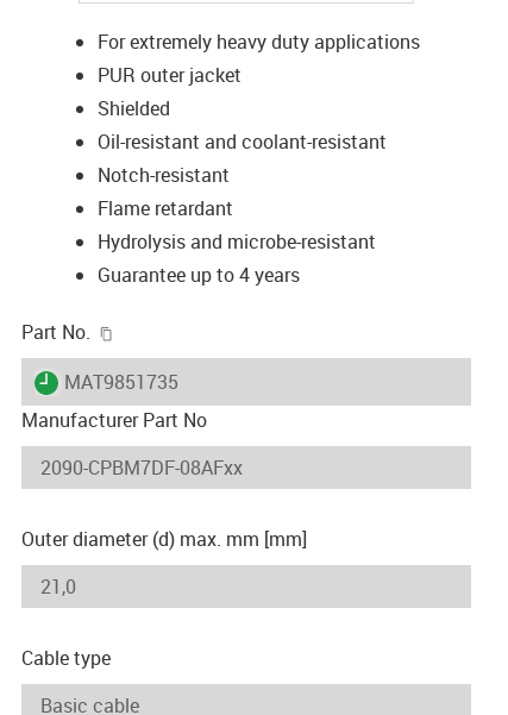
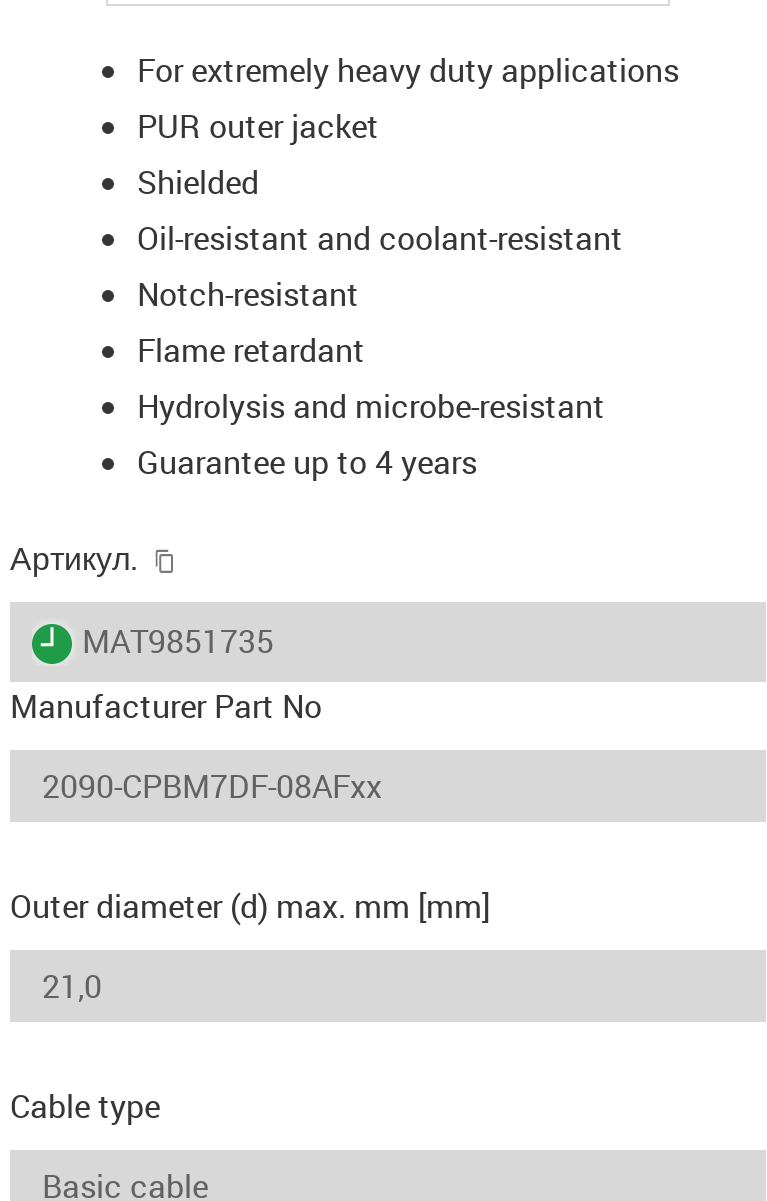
[21,318,90,344] Part No. -> [10,535,138,579] Артикул.

